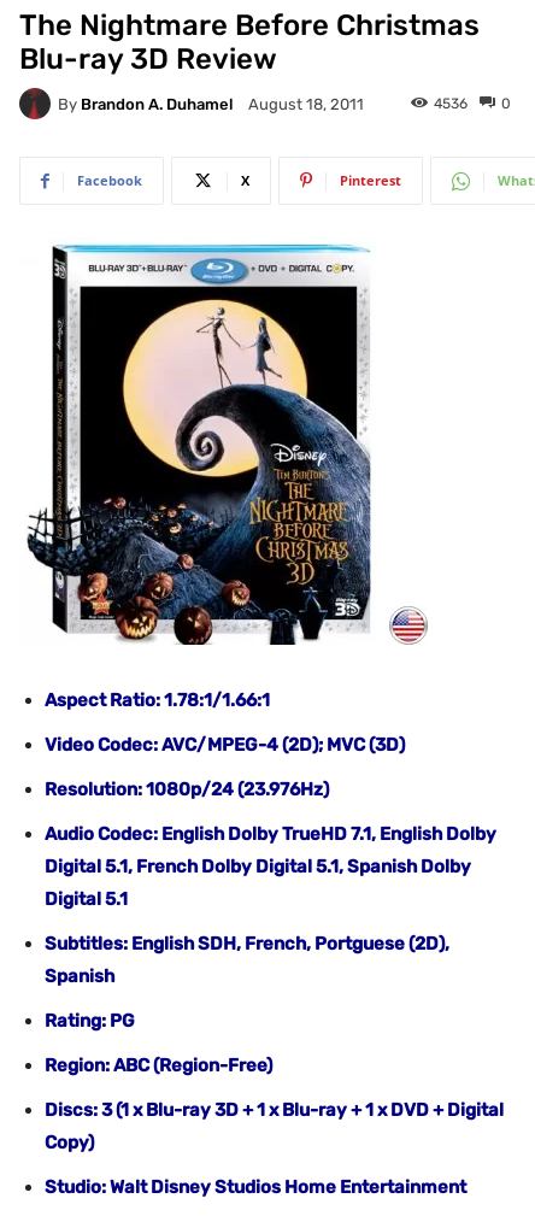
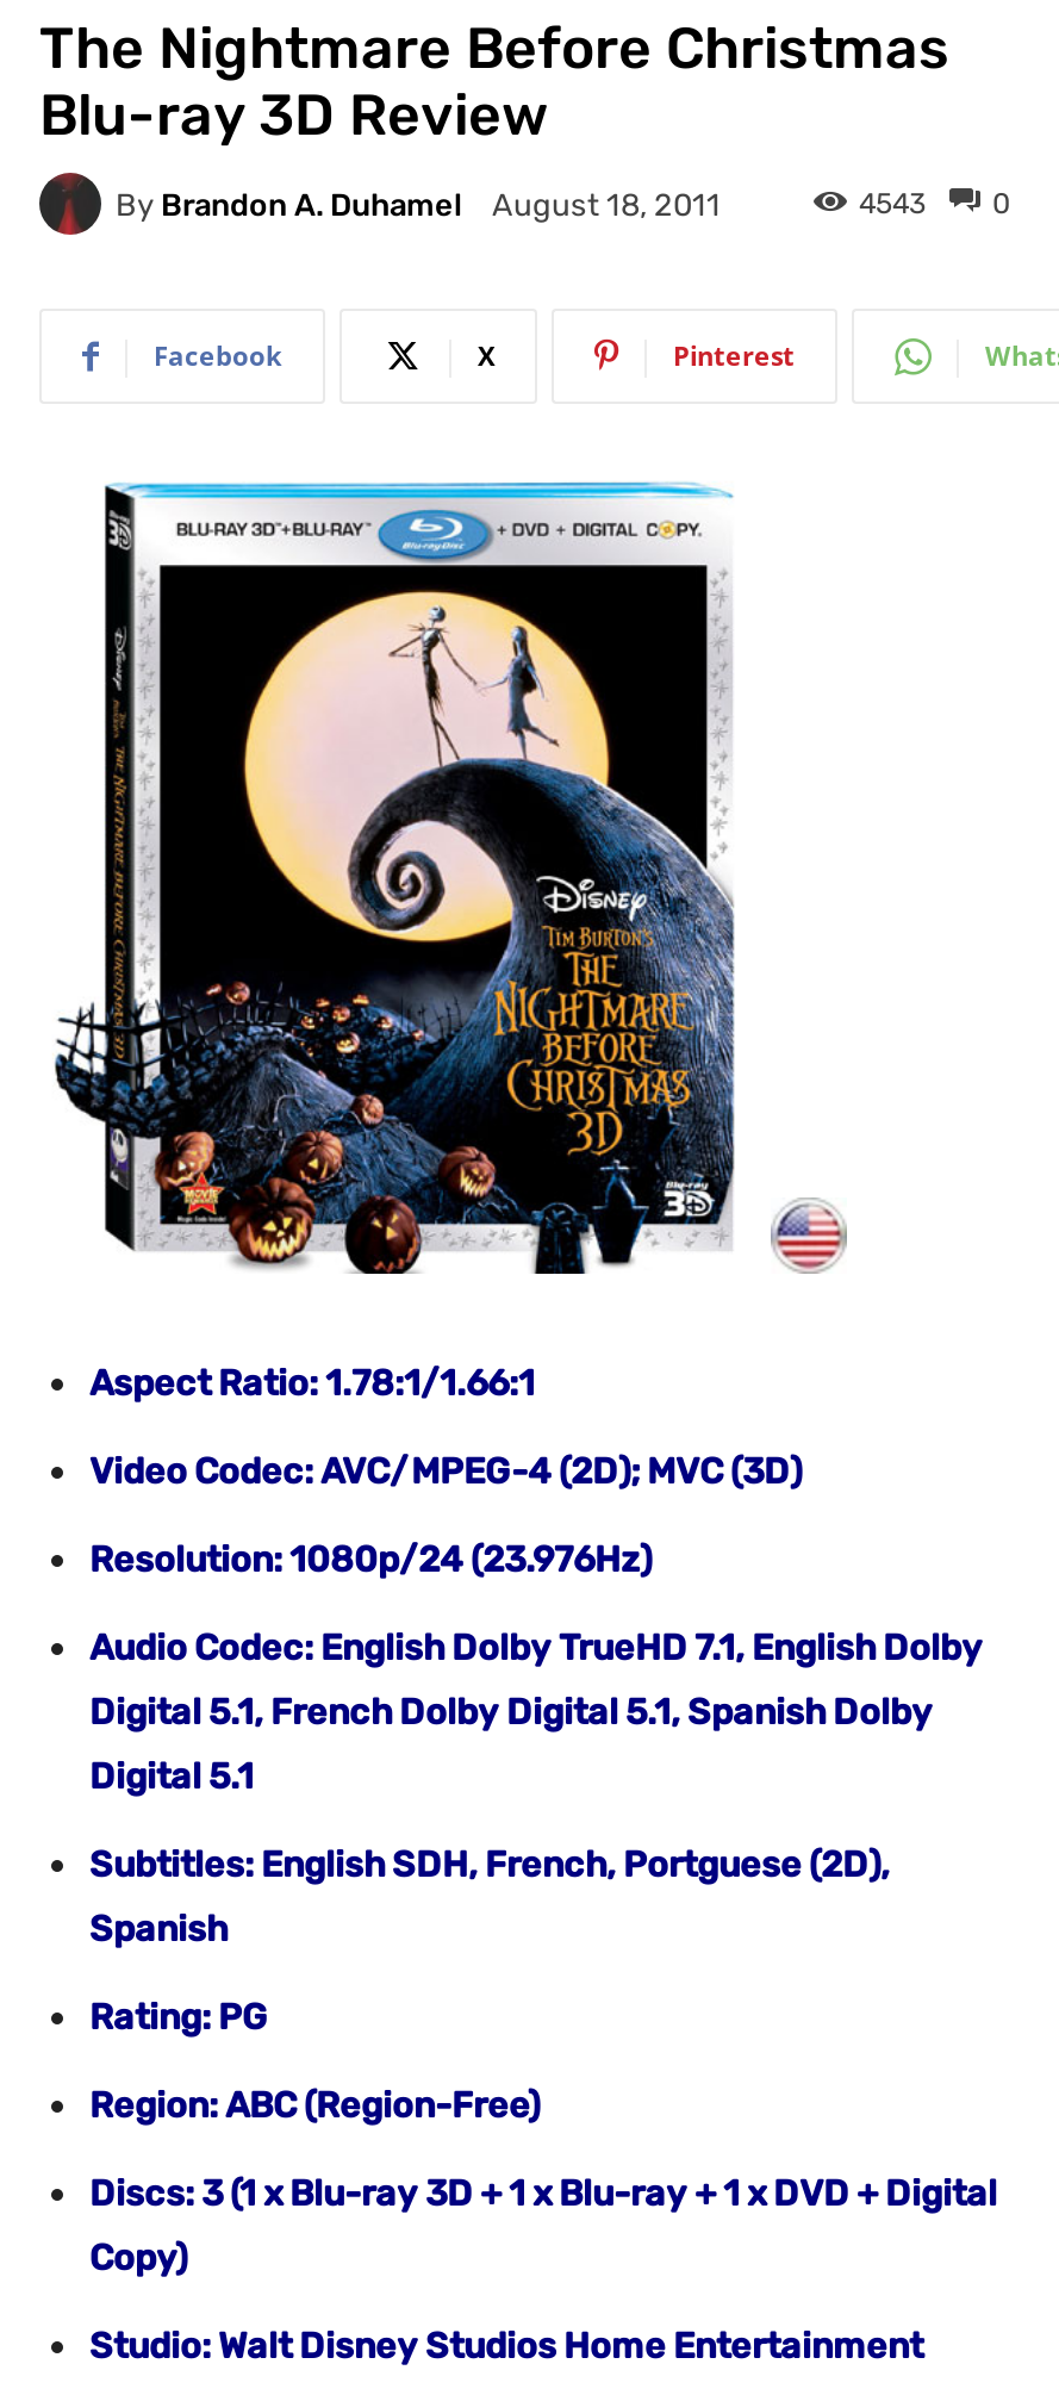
[434,95,511,112] 4536 0 -> [859,187,1011,220] 4543 0

